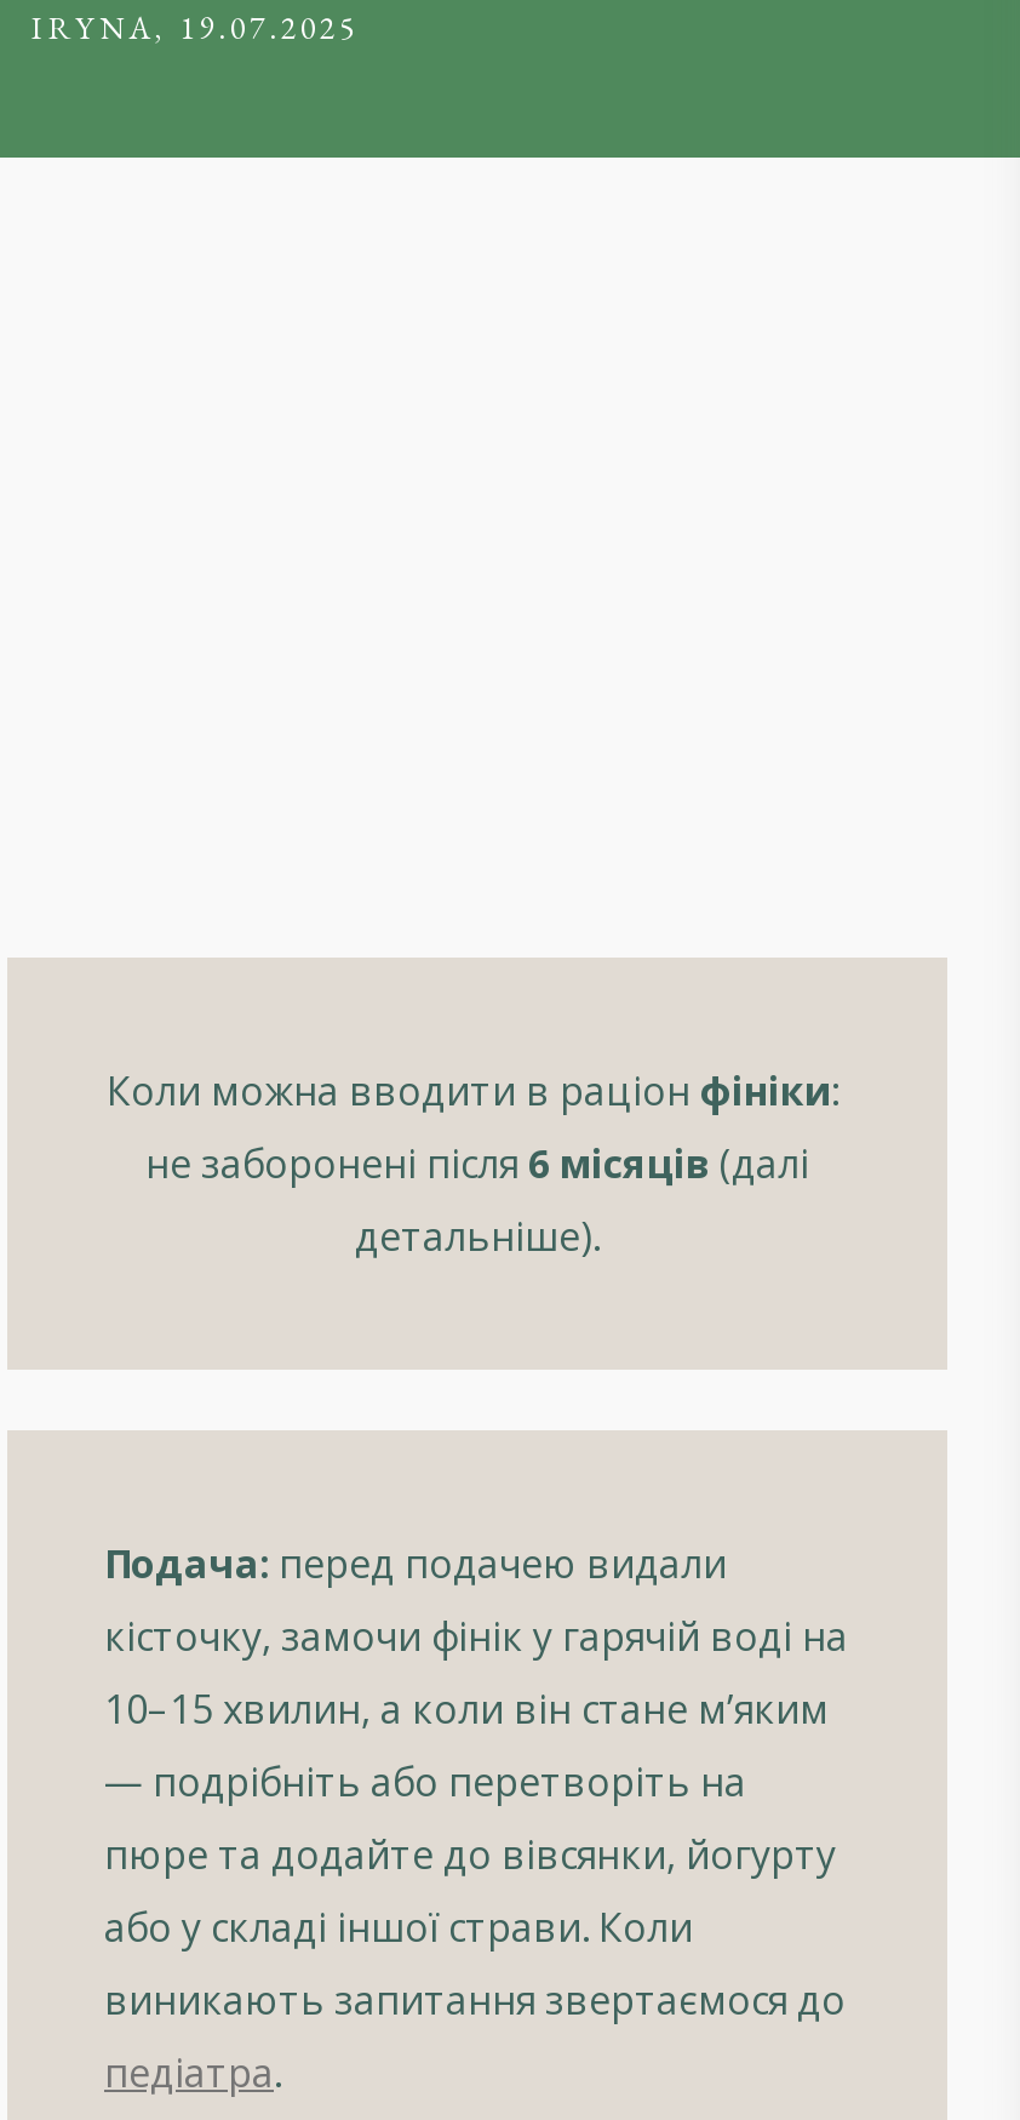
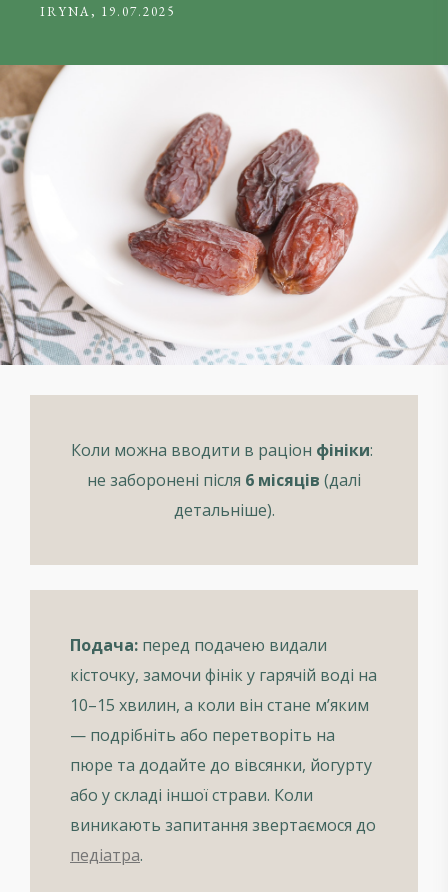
none -> [3,64,445,366] [image]

